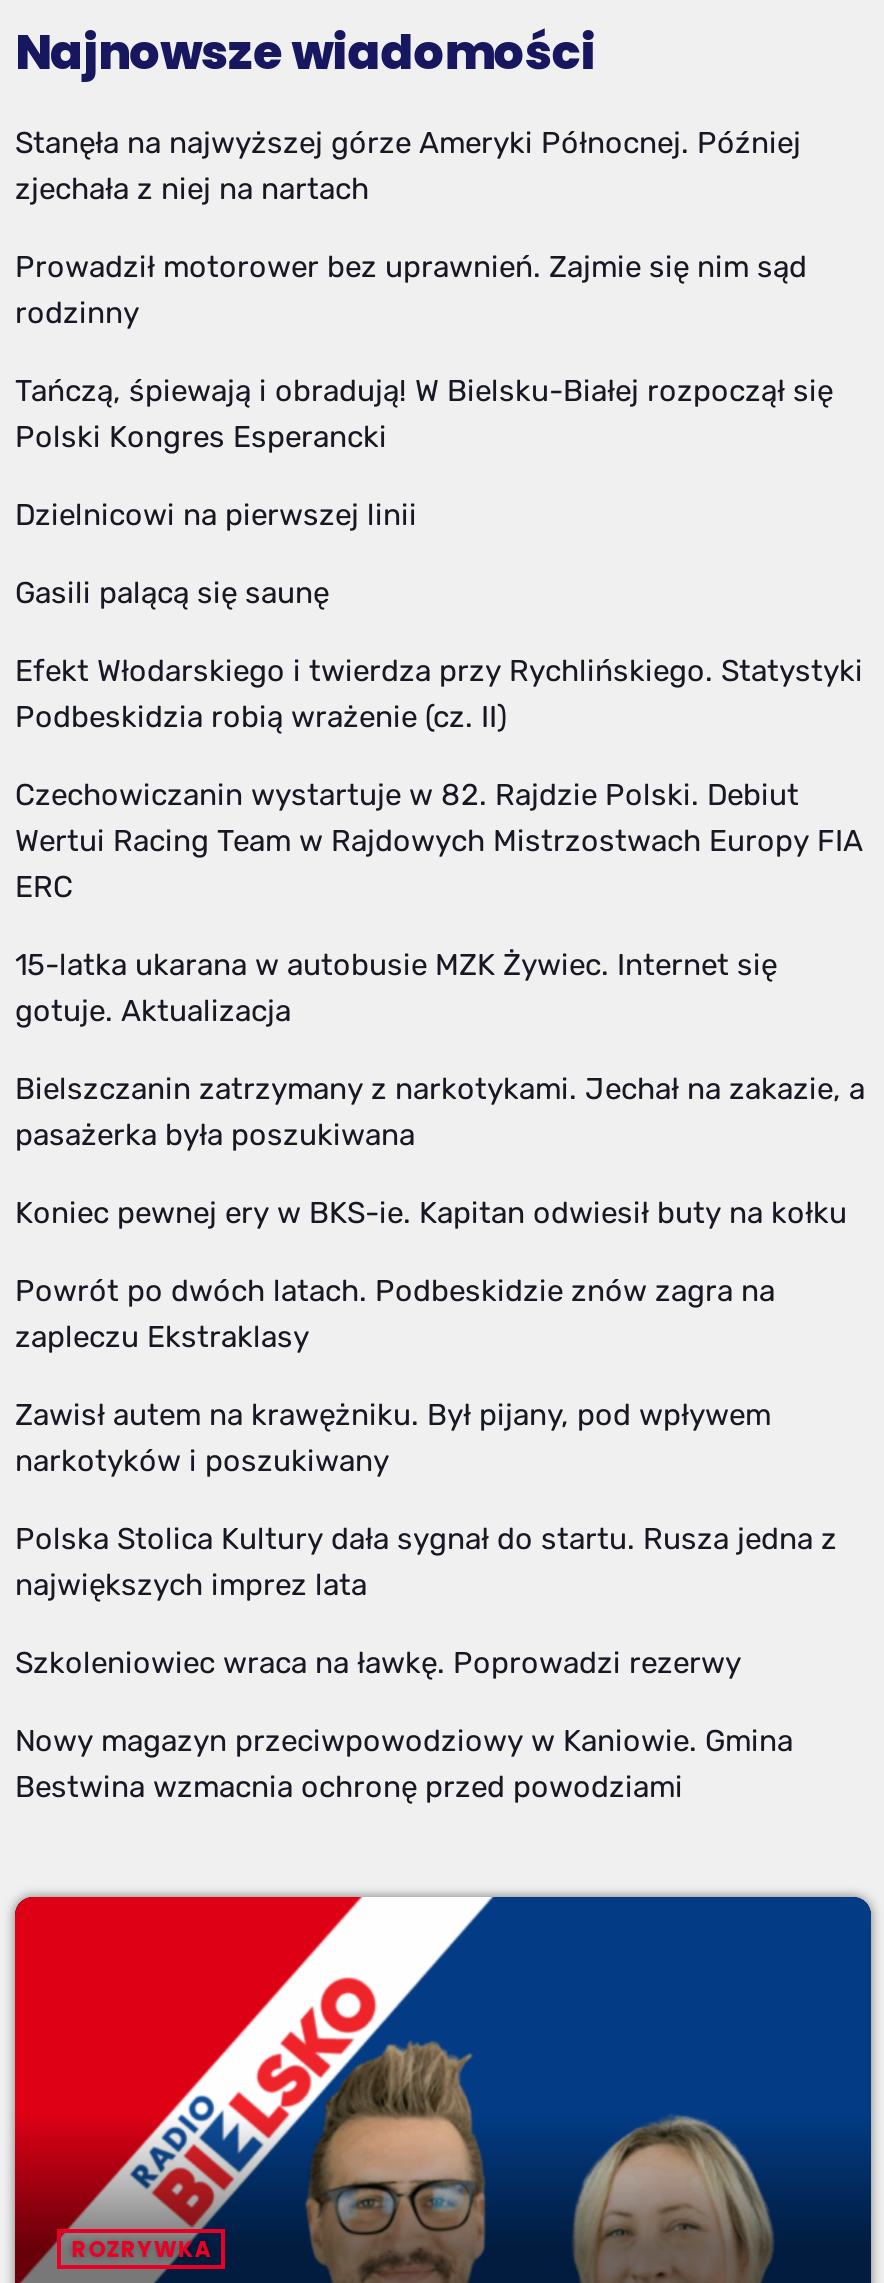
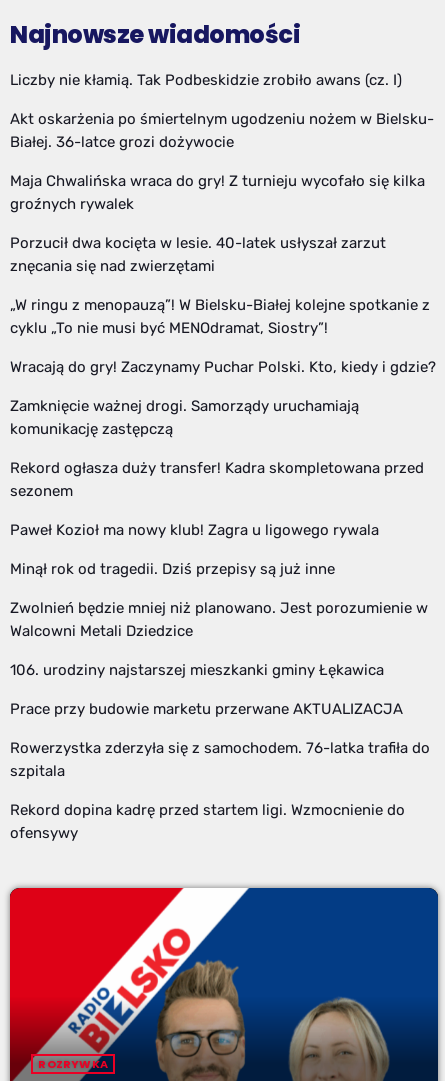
[15,126,801,208] Stanęła na najwyższej górze Ameryki Północnej. Później | zjechała z niej na nartach -> [10,71,402,89] Liczby nie kłamią. Tak Podbeskidzie zrobiło awans (cz. I)
[15,250,807,332] Prowadził motorower bez uprawnień. Zajmie się nim sąd | rodzinny -> [10,110,434,151] Akt oskarżenia po śmiertelnym ugodzeniu nożem w Bielsku- | Białej. 36-latce grozi dożywocie
[15,374,833,456] Tańczą, śpiewają i obradują! W Bielsku-Białej rozpoczął się | Polski Kongres Esperancki -> [10,172,425,213] Maja Chwalińska wraca do gry! Z turnieju wycofało się kilka | groźnych rywalek
[15,498,417,534] Dzielnicowi na pierwszej linii -> [10,234,386,275] Porzucił dwa kocięta w lesie. 40-latek usłyszał zarzut | znęcania się nad zwierzętami
[15,576,329,612] Gasili palącą się saunę -> [10,296,430,337] „W ringu z menopauzą”! W Bielsku-Białej kolejne spotkanie z | cyklu „To nie musi być MENOdramat, Siostry”!
[15,654,863,736] Efekt Włodarskiego i twierdza przy Rychlińskiego. Statystyki | Podbeskidzia robią wrażenie (cz. II) -> [10,358,436,376] Wracają do gry! Zaczynamy Puchar Polski. Kto, kiedy i gdzie?
[15,778,863,906] Czechowiczanin wystartuje w 82. Rajdzie Polski. Debiut | Wertui Racing Team w Rajdowych Mistrzostwach Europy FIA | ERC -> [10,397,359,438] Zamknięcie ważnej drogi. Samorządy uruchamiają | komunikację zastępczą
[15,948,777,1030] 15-latka ukarana w autobusie MZK Żywiec. Internet się | gotuje. Aktualizacja -> [10,459,424,500] Rekord ogłasza duży transfer! Kadra skompletowana przed | sezonem
[15,1072,865,1154] Bielszczanin zatrzymany z narkotykami. Jechał na zakazie, a | pasażerka była poszukiwana -> [10,521,379,539] Paweł Kozioł ma nowy klub! Zagra u ligowego rywala
[15,1196,847,1232] Koniec pewnej ery w BKS-ie. Kapitan odwiesił buty na kołku -> [10,560,335,578] Minął rok od tragedii. Dziś przepisy są już inne
[15,1274,775,1356] Powrót po dwóch latach. Podbeskidzie znów zagra na | zapleczu Ekstraklasy -> [10,599,428,640] Zwolnień będzie mniej niż planowano. Jest porozumienie w | Walcowni Metali Dziedzice
[15,1398,771,1480] Zawisł autem na krawężniku. Był pijany, pod wpływem | narkotyków i poszukiwany -> [10,661,384,679] 106. urodziny najstarszej mieszkanki gminy Łękawica
[15,1522,837,1604] Polska Stolica Kultury dała sygnał do startu. Rusza jedna z | największych imprez lata -> [10,700,403,718] Prace przy budowie marketu przerwane AKTUALIZACJA
[15,1646,741,1682] Szkoleniowiec wraca na ławkę. Poprowadzi rezerwy -> [10,739,430,780] Rowerzystka zderzyła się z samochodem. 76-latka trafiła do | szpitala
[15,1724,793,1806] Nowy magazyn przeciwpowodziowy w Kaniowie. Gmina | Bestwina wzmacnia ochronę przed powodziami -> [10,801,405,842] Rekord dopina kadrę przed startem ligi. Wzmocnienie do | ofensywy

